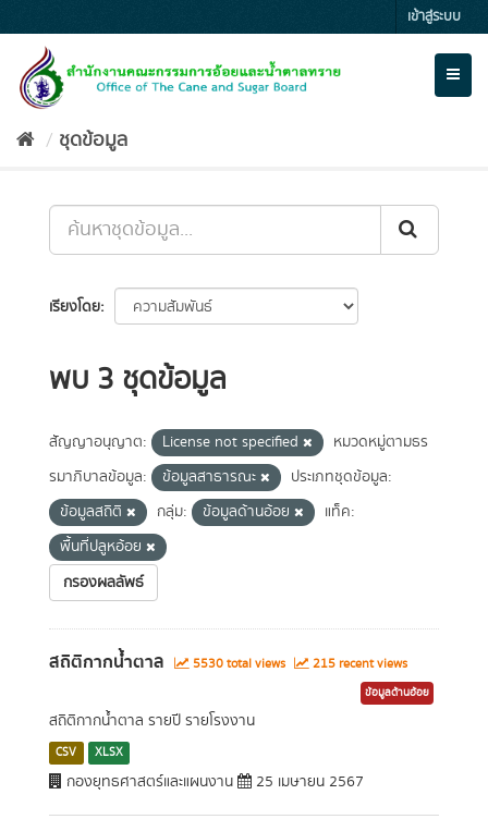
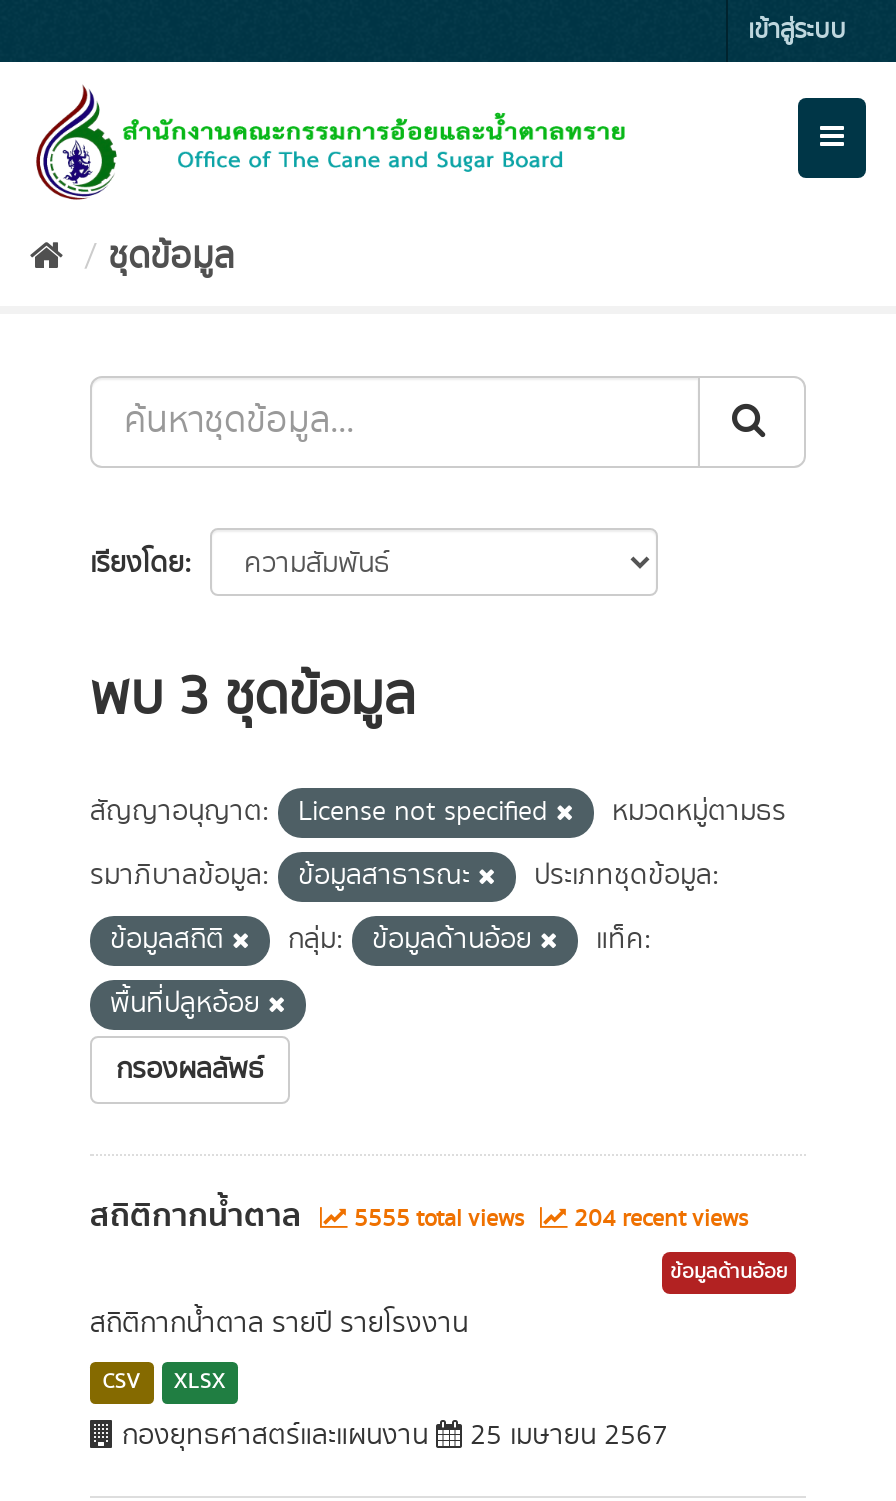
[190,655,289,673] 5530 total views -> [348,1202,530,1236] 5555 total views
[309,655,407,673] 215 recent views -> [568,1202,748,1236] 204 recent views

